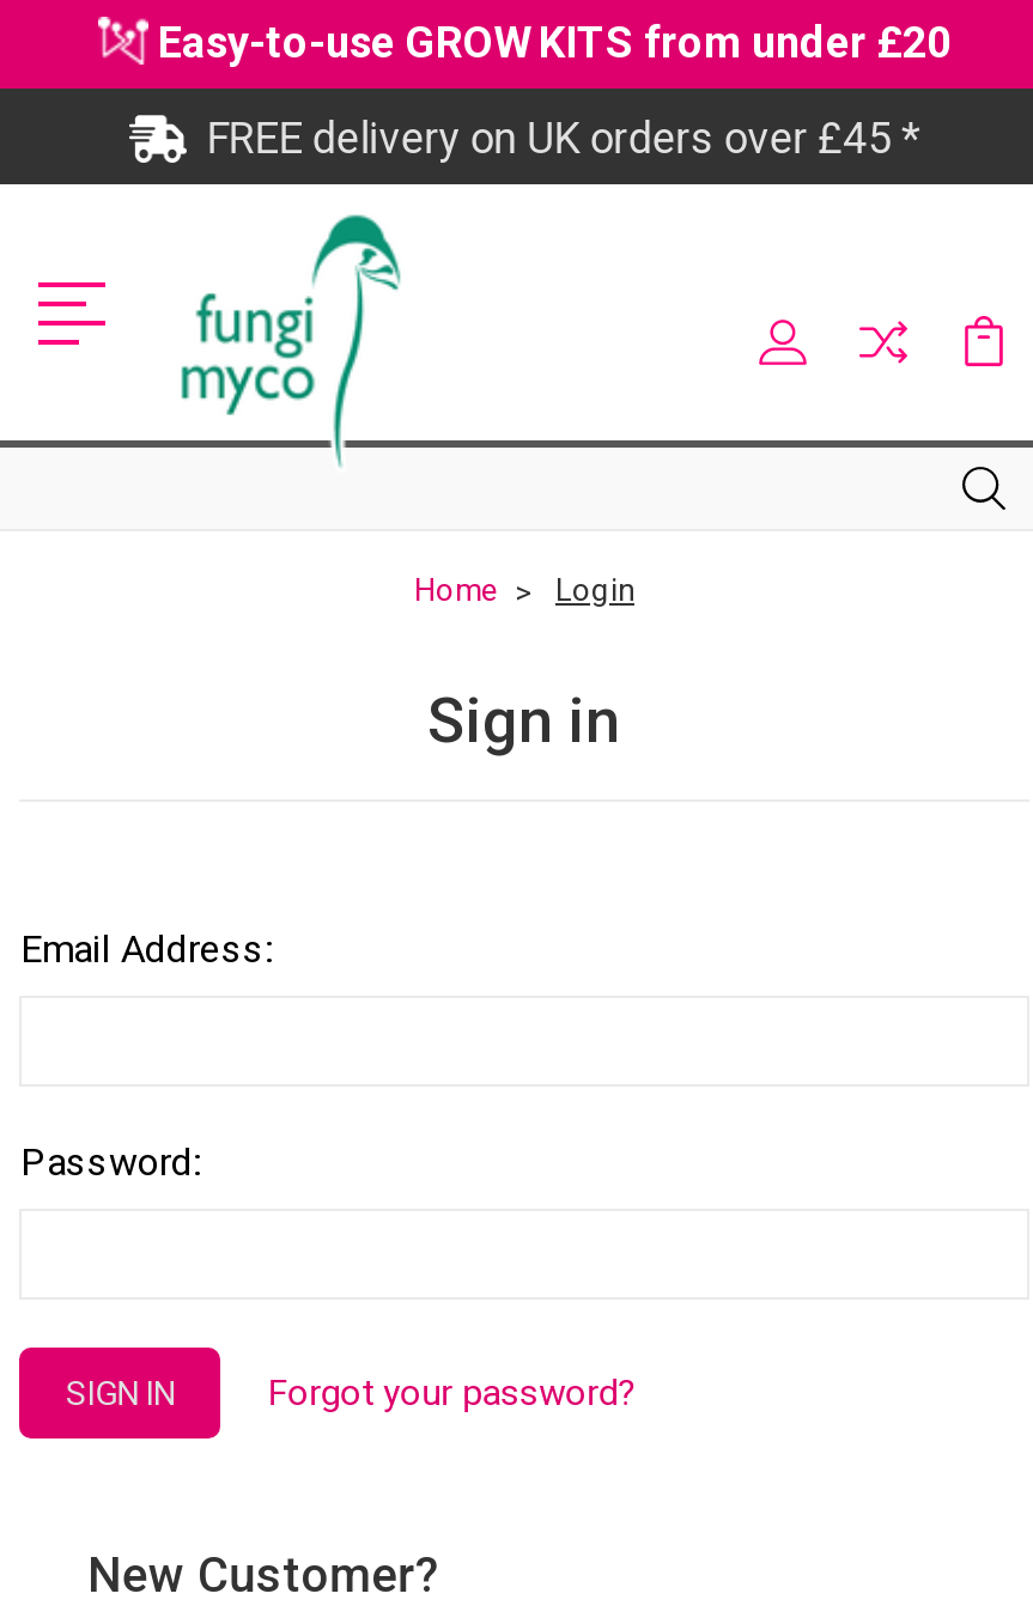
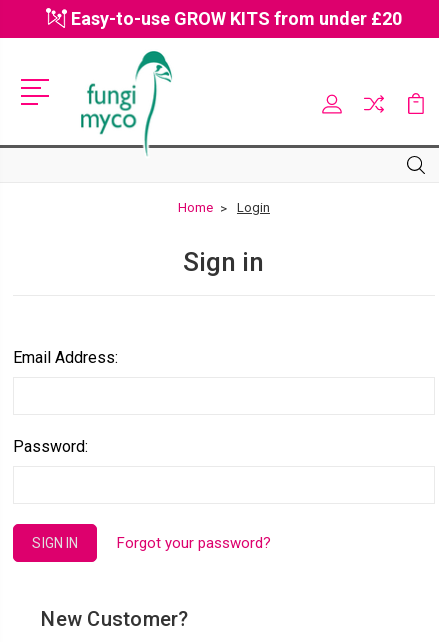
[187,111,920,162] FREE delivery on UK orders over £45 * -> none

